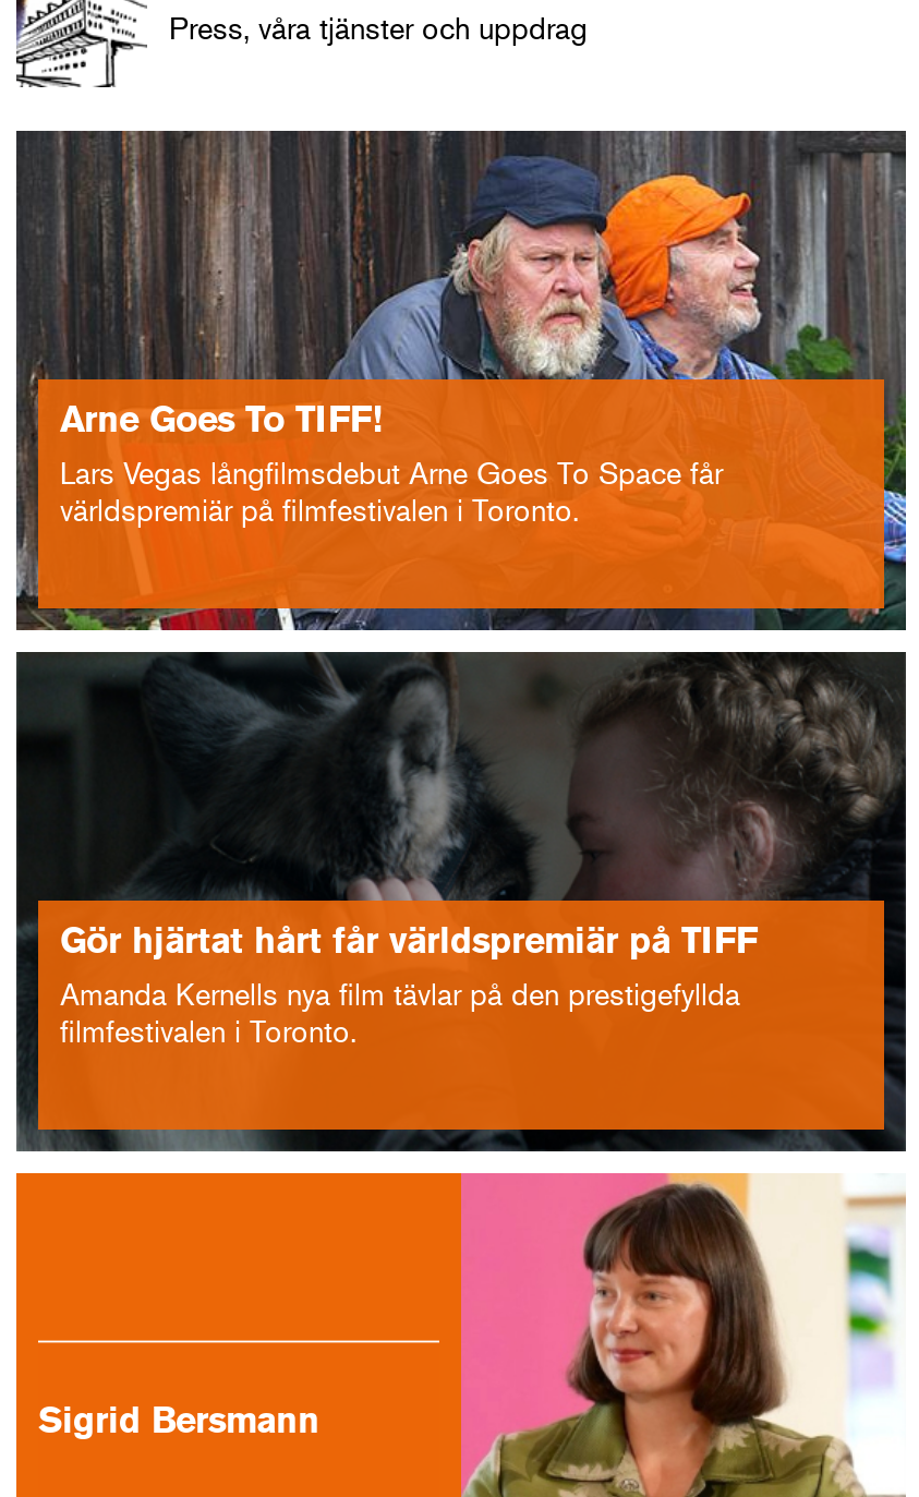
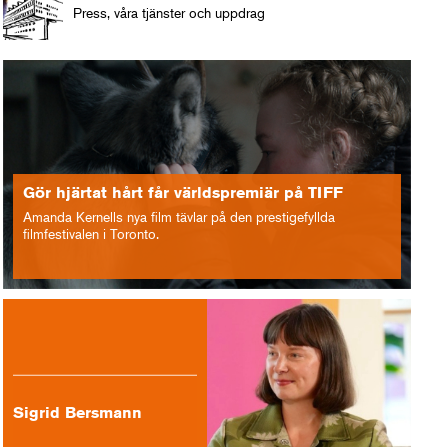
[16,131,908,632] [image] | Arne Goes To TIFF! | Lars Vegas långfilmsdebut Arne Goes To Space får | världspremiär på filmfestivalen i Toronto. -> none

